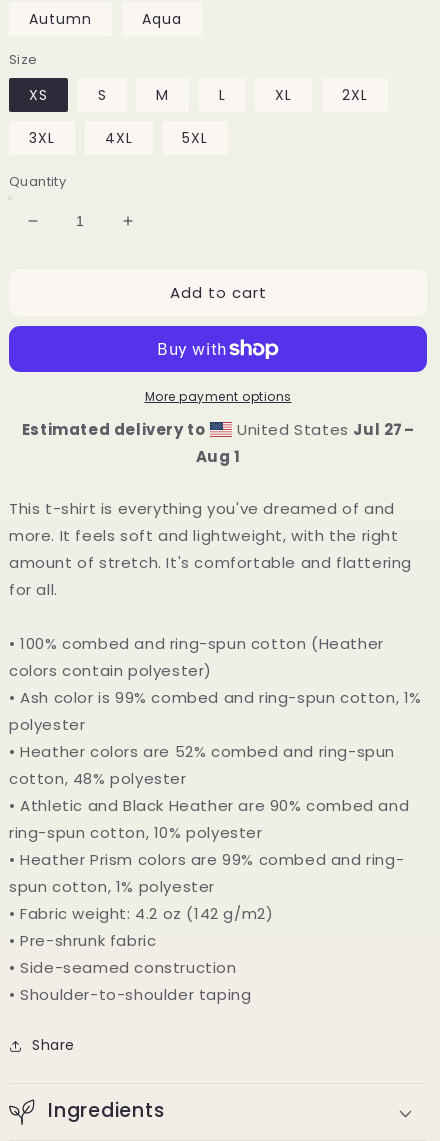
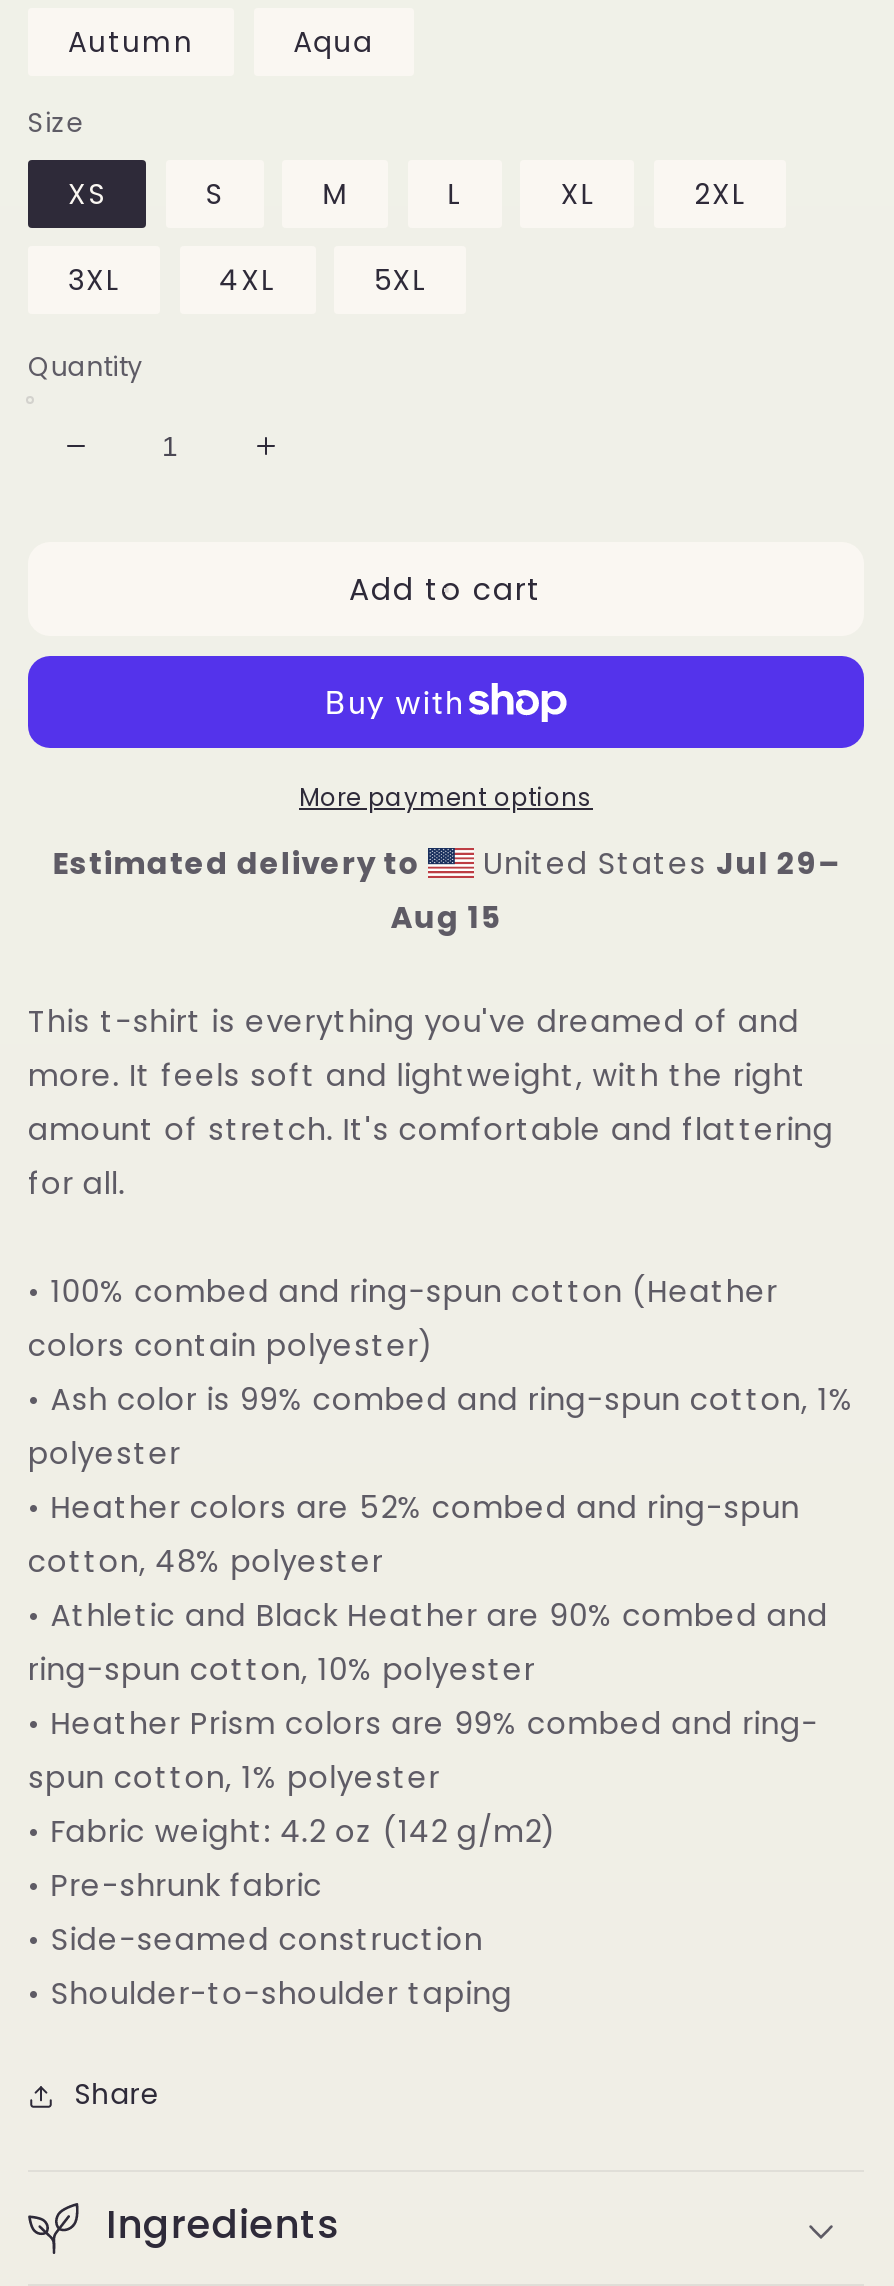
[232,419,414,440] United States Jul 27– -> [474,842,840,884] United States Jul 29–
[195,446,240,467] Aug 1 -> [390,896,502,938] Aug 15

